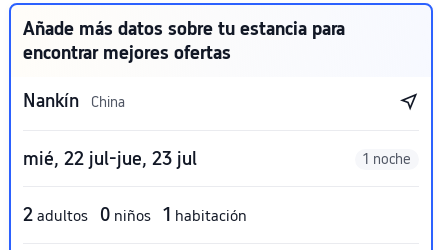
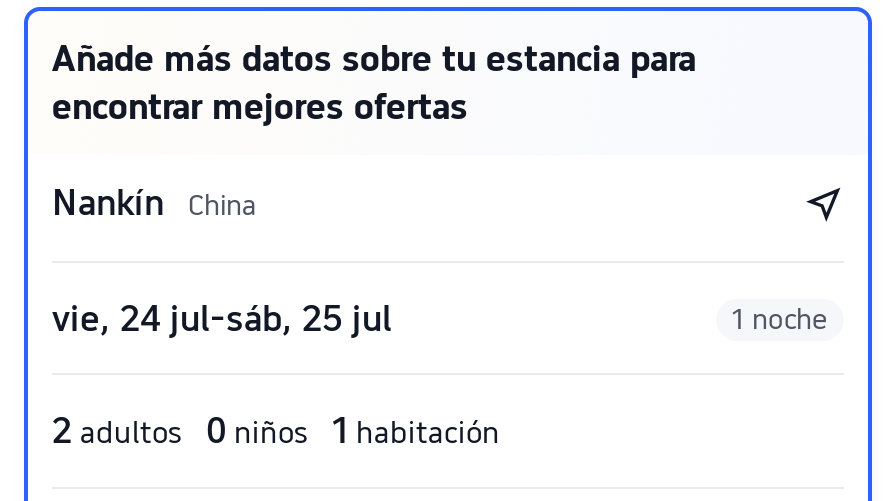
[23,148,197,169] mié, 22 jul-jue, 23 jul -> [52,297,392,339] vie, 24 jul-sáb, 25 jul

